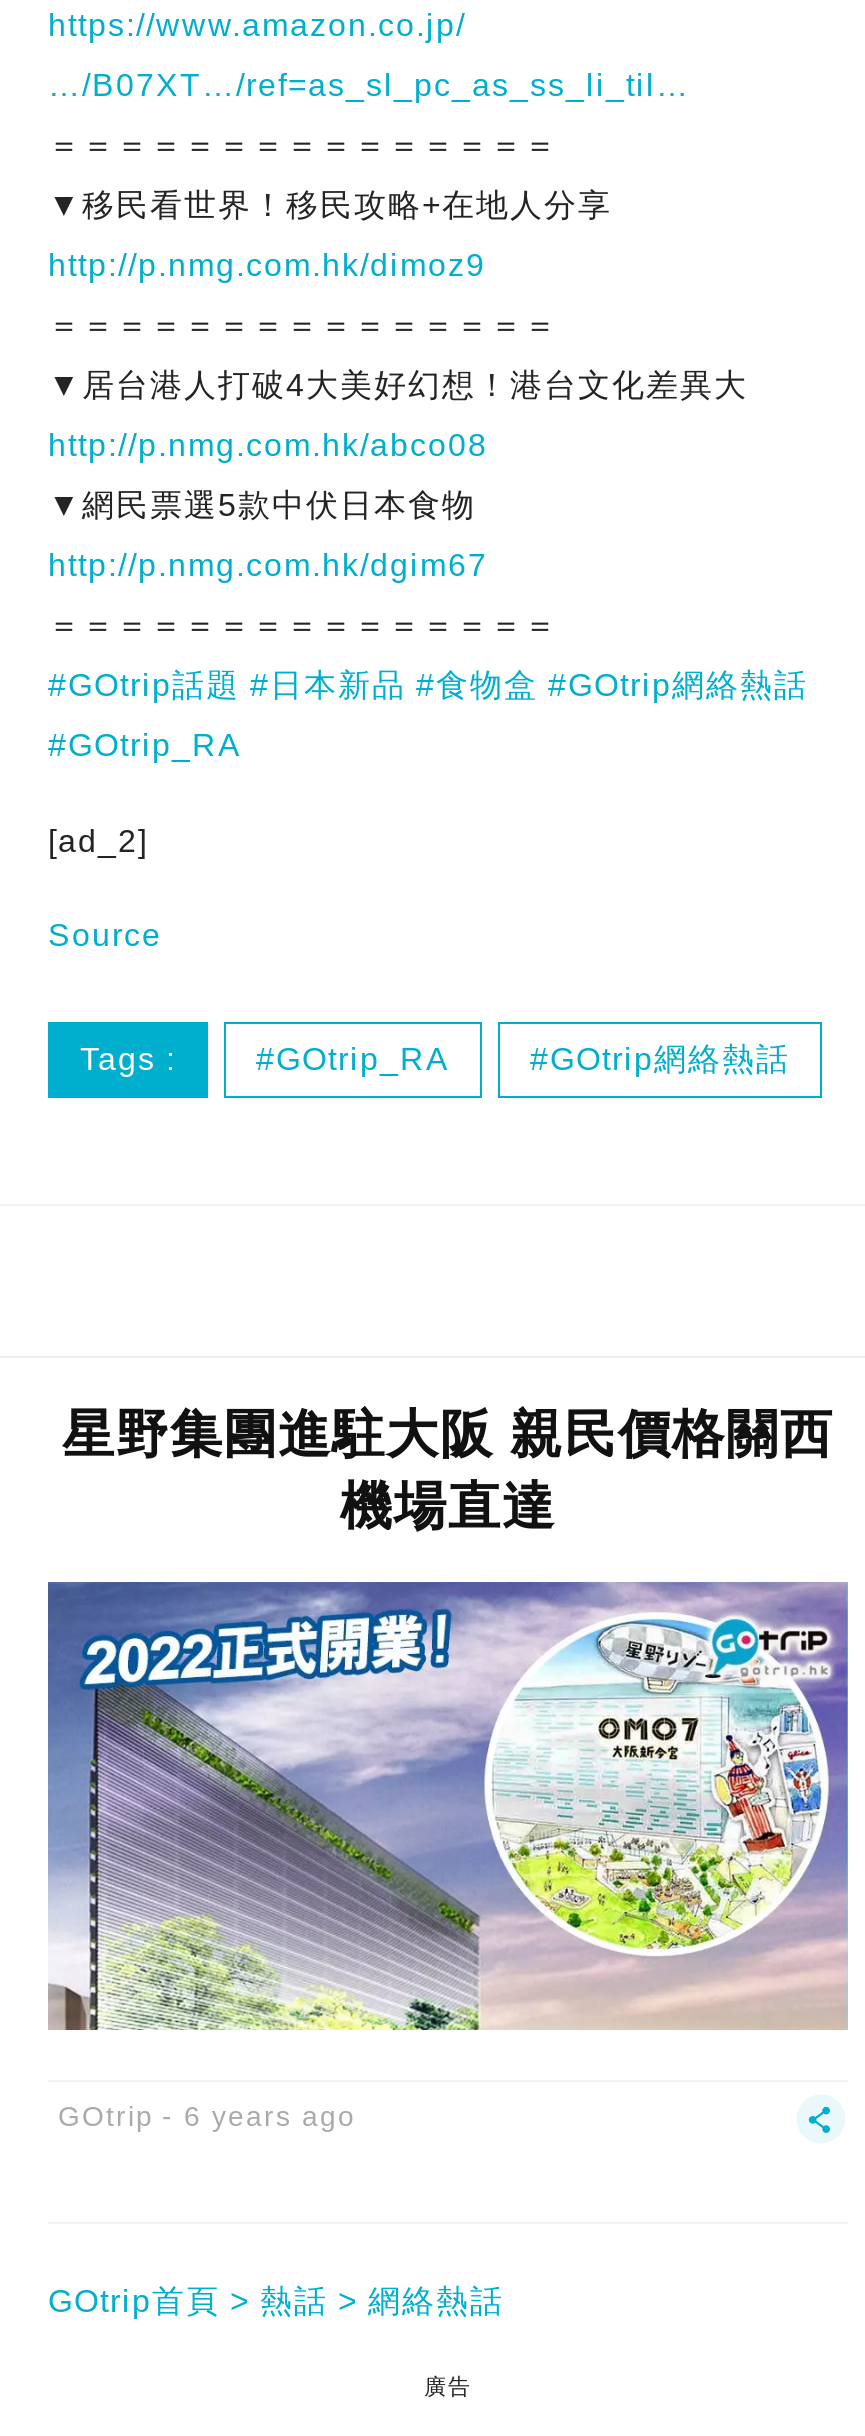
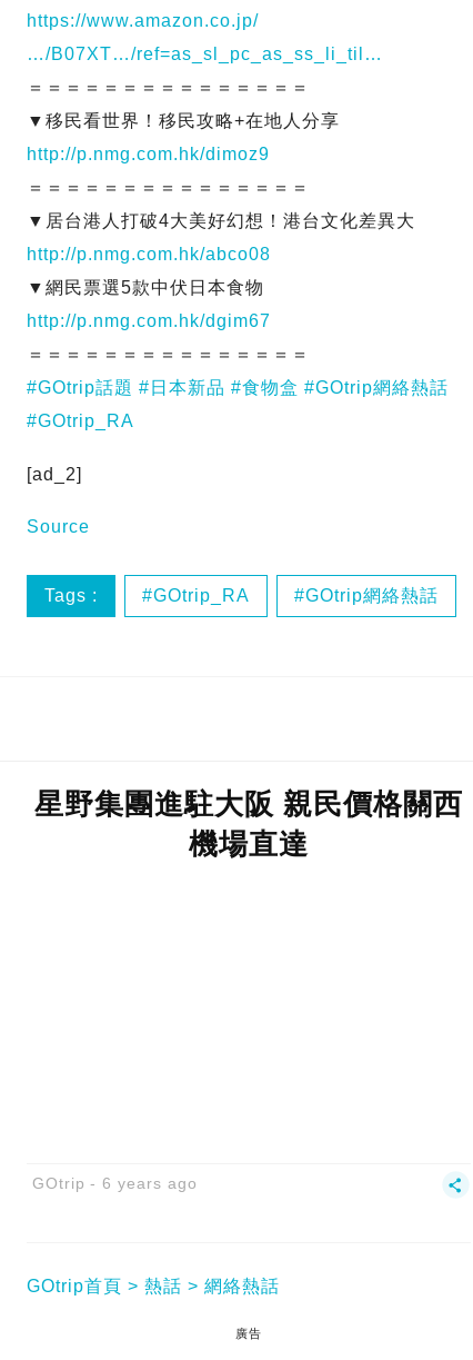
[46,1580,850,2032] [image] -> none

